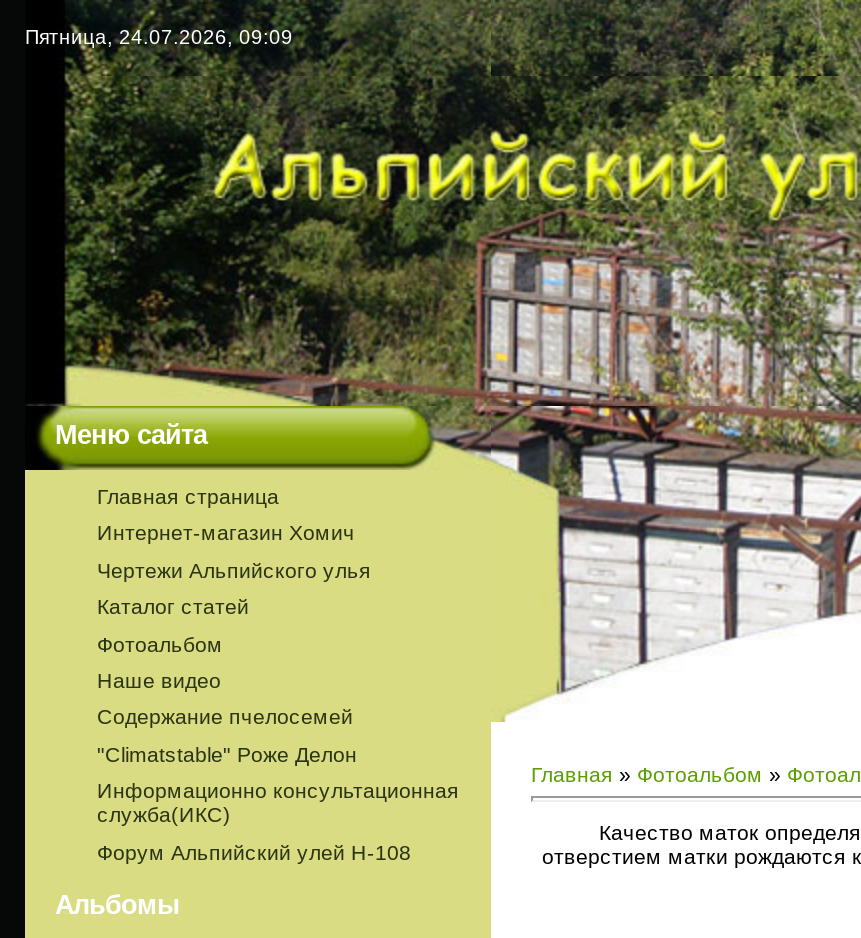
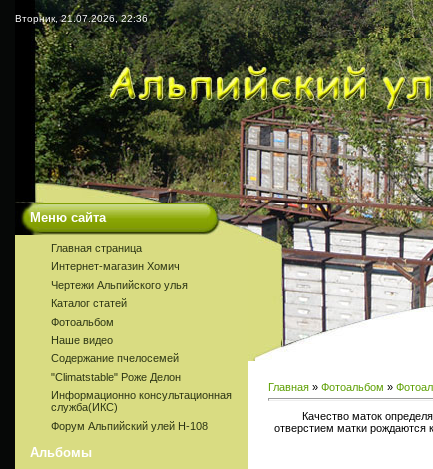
[25,26,293,48] Пятница, 24.07.2026, 09:09 -> [15,13,148,24] Вторник, 21.07.2026, 22:36

